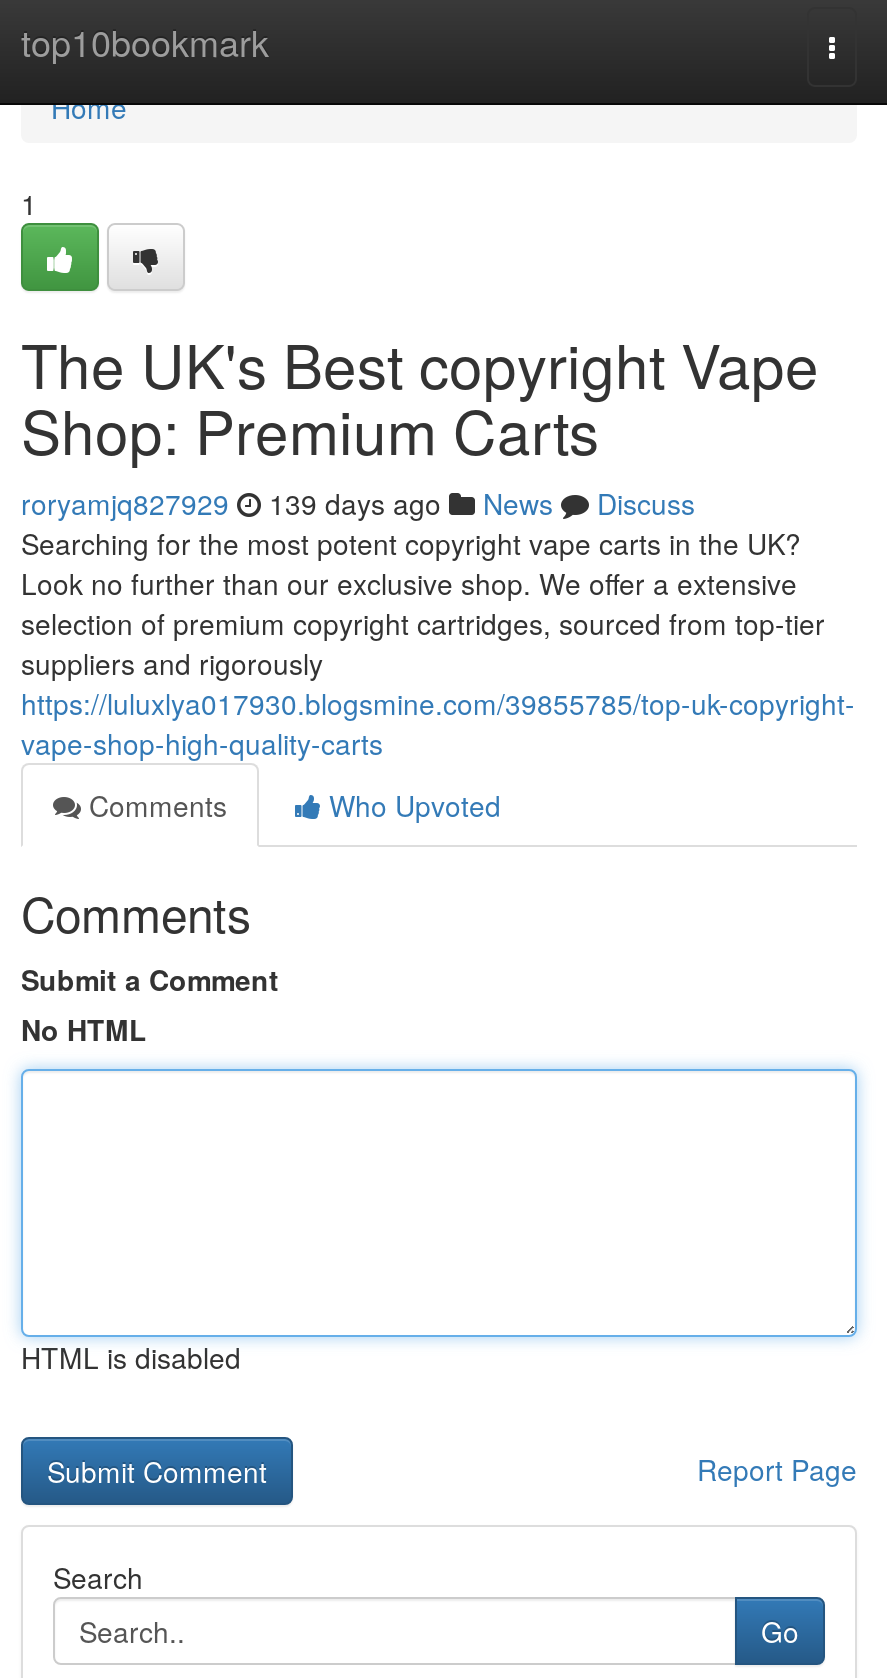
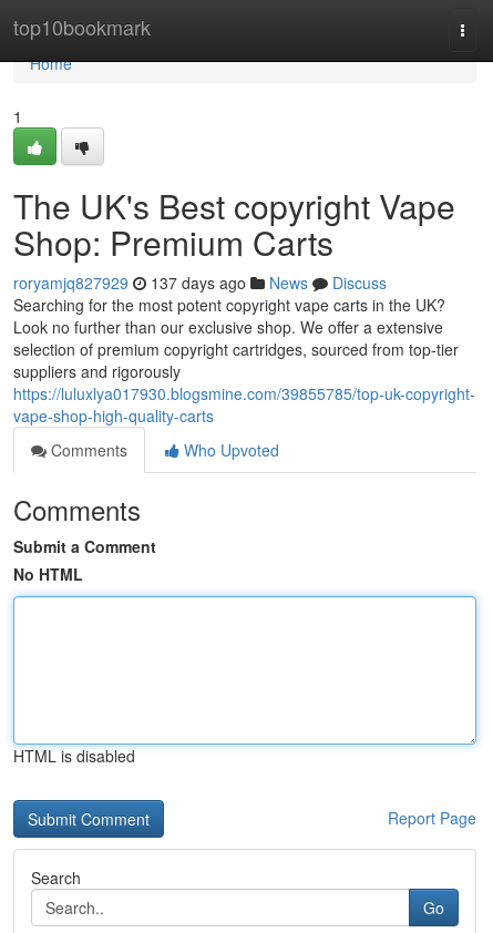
[21,483,695,523] roryamjq827929 139 days ago News Discuss -> [13,271,387,294] roryamjq827929 137 days ago News Discuss

